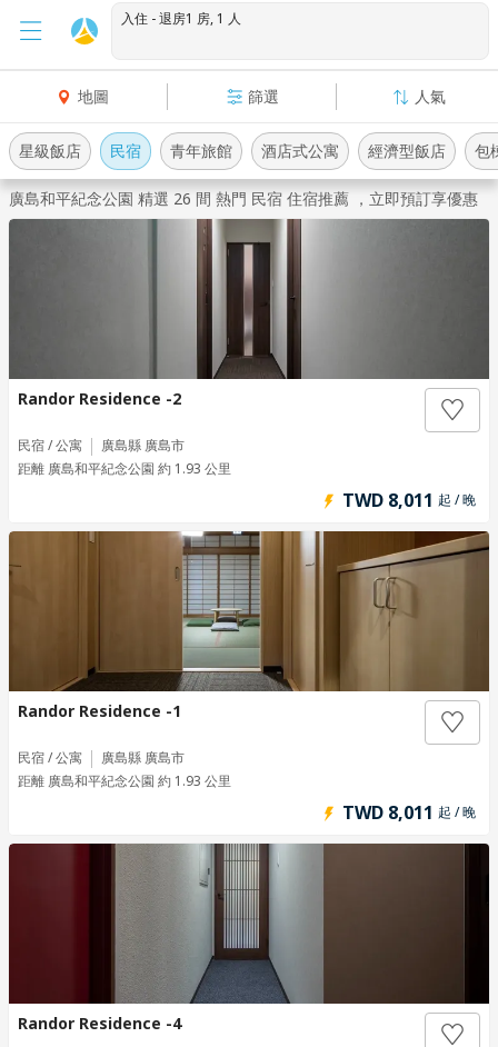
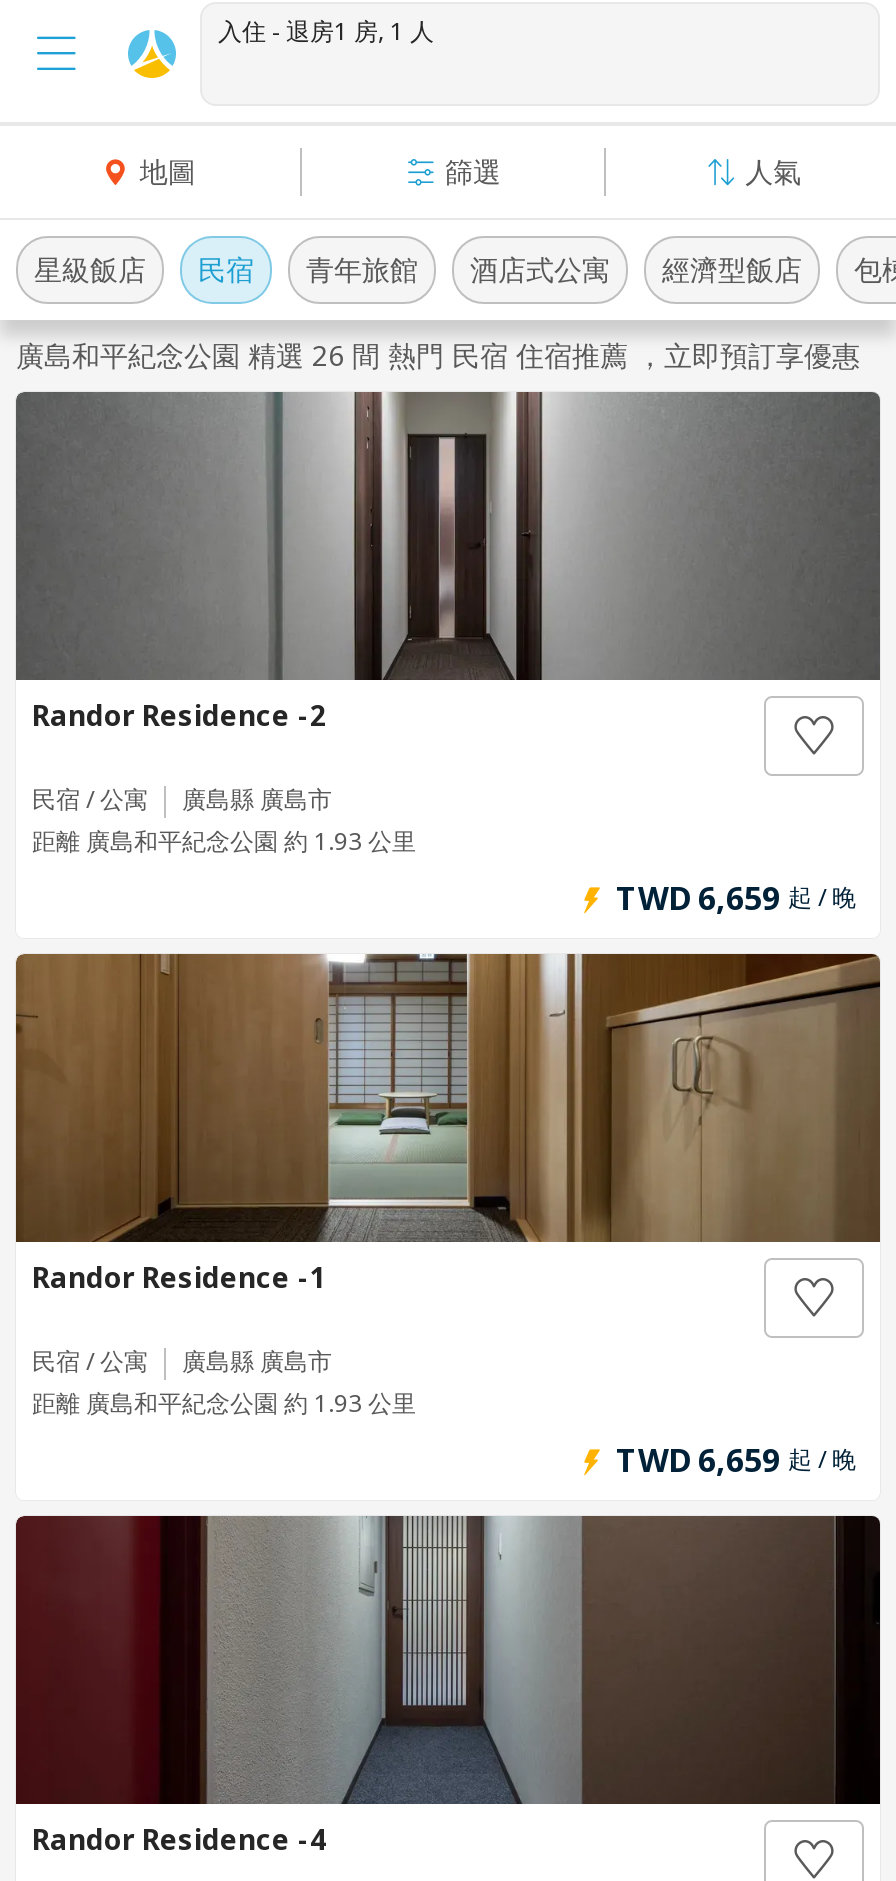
[342,488,476,512] TWD 8,011 起 / 晚 -> [616,876,856,920] TWD 6,659 起 / 晚
[342,800,476,824] TWD 8,011 起 / 晚 -> [616,1437,856,1481] TWD 6,659 起 / 晚

